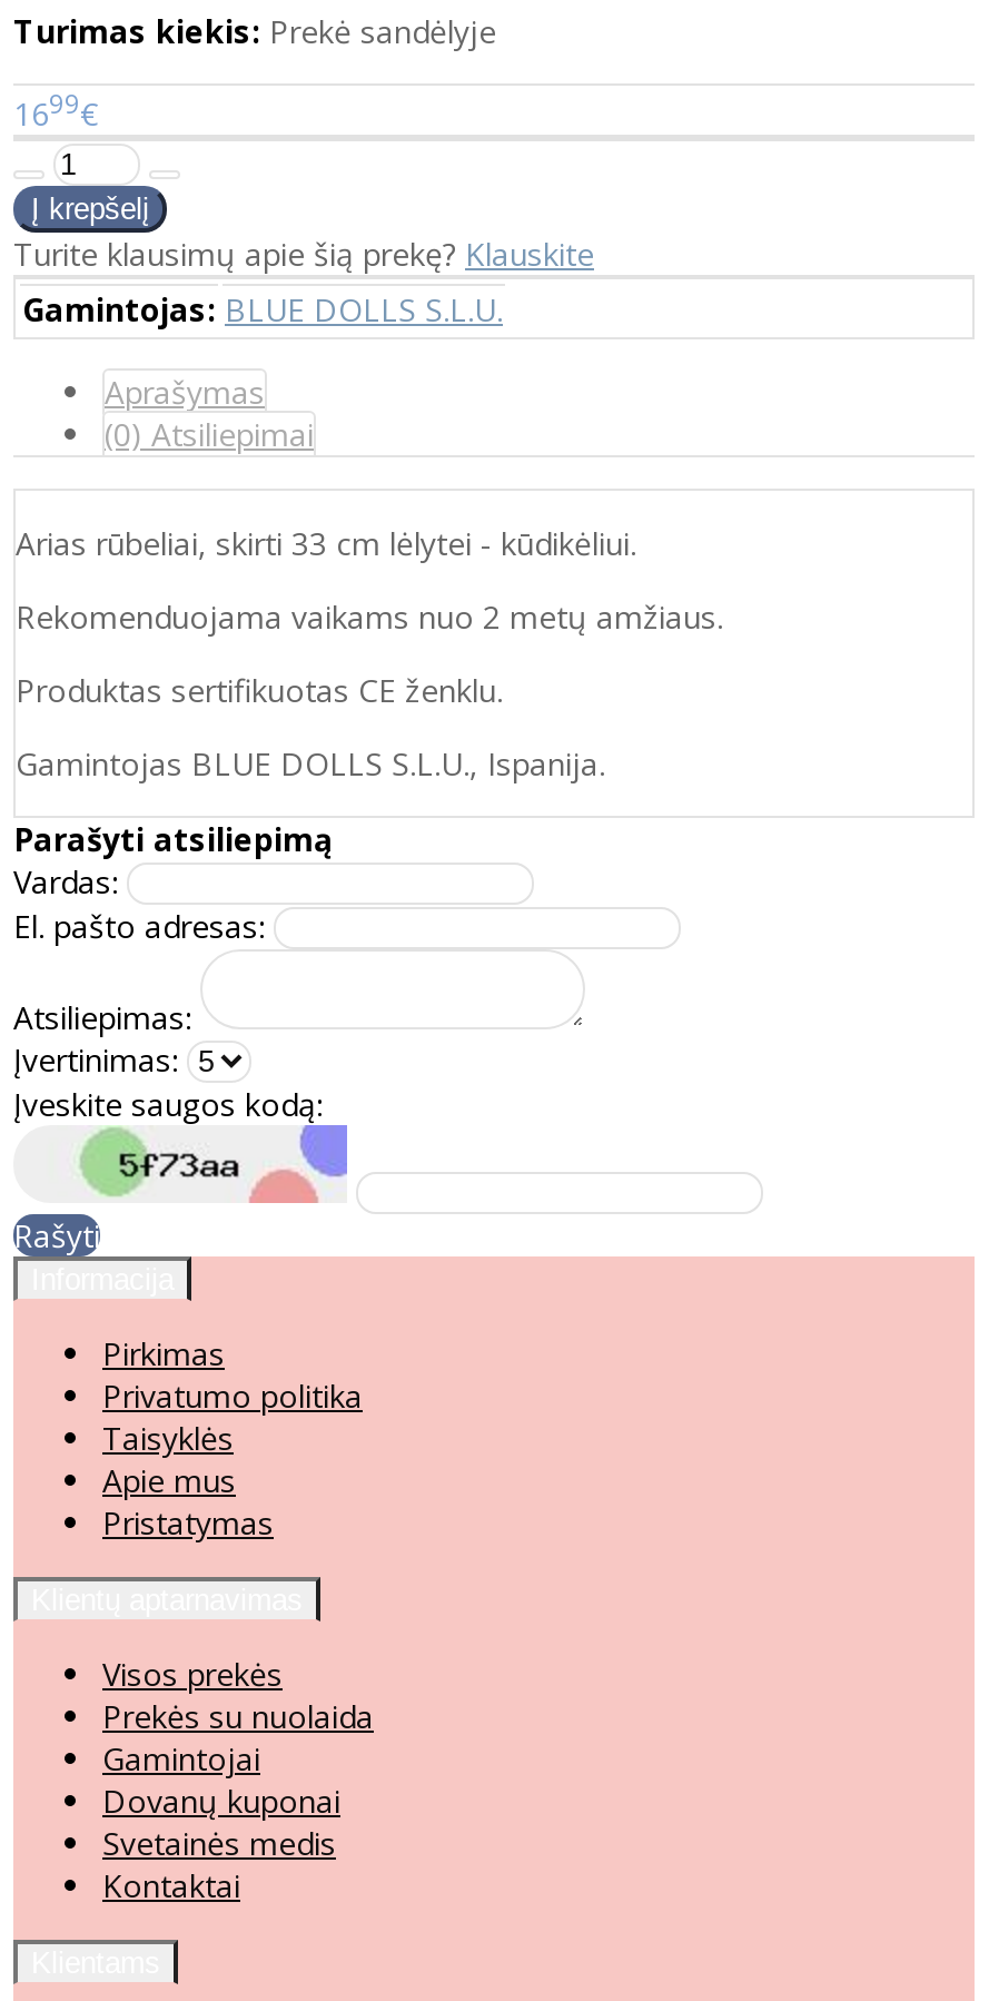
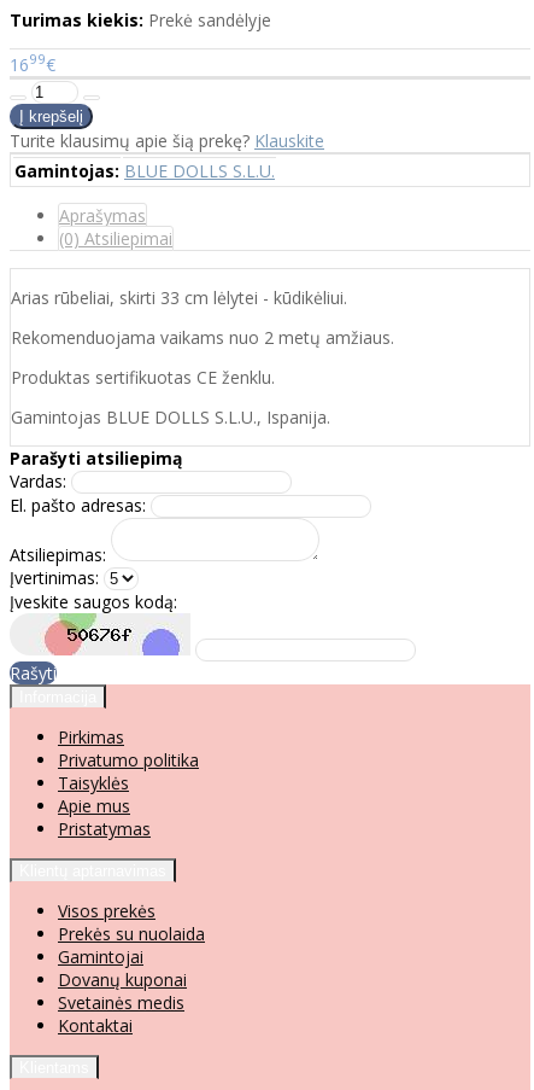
[76,1123,349,1205] [image] -> [43,613,190,657] [image]

